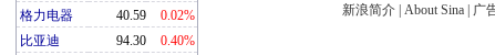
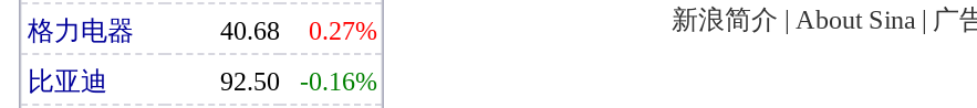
[116,8,146,23] 40.59 -> [220,15,280,46] 40.68
[161,8,195,23] 0.02% -> [309,15,377,46] 0.27%
[116,33,146,48] 94.30 -> [220,66,280,97] 92.50
[161,33,195,48] 0.40% -> [300,66,377,97] -0.16%

